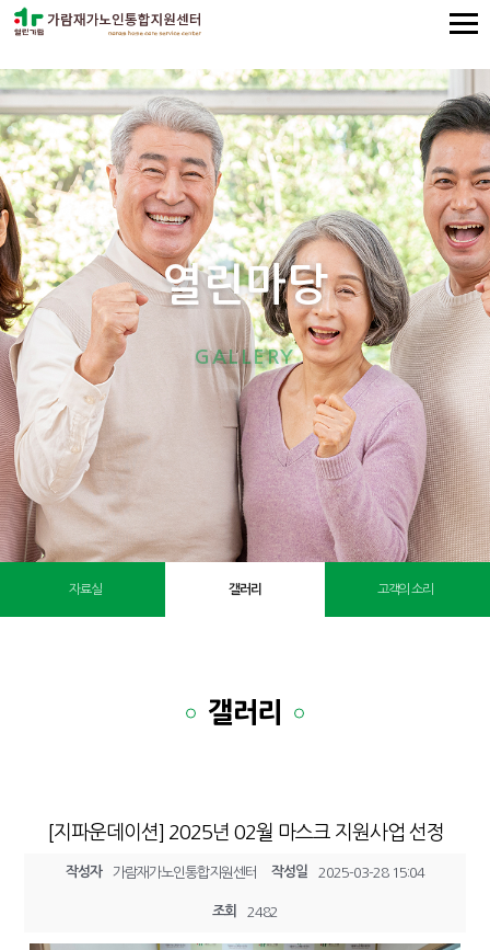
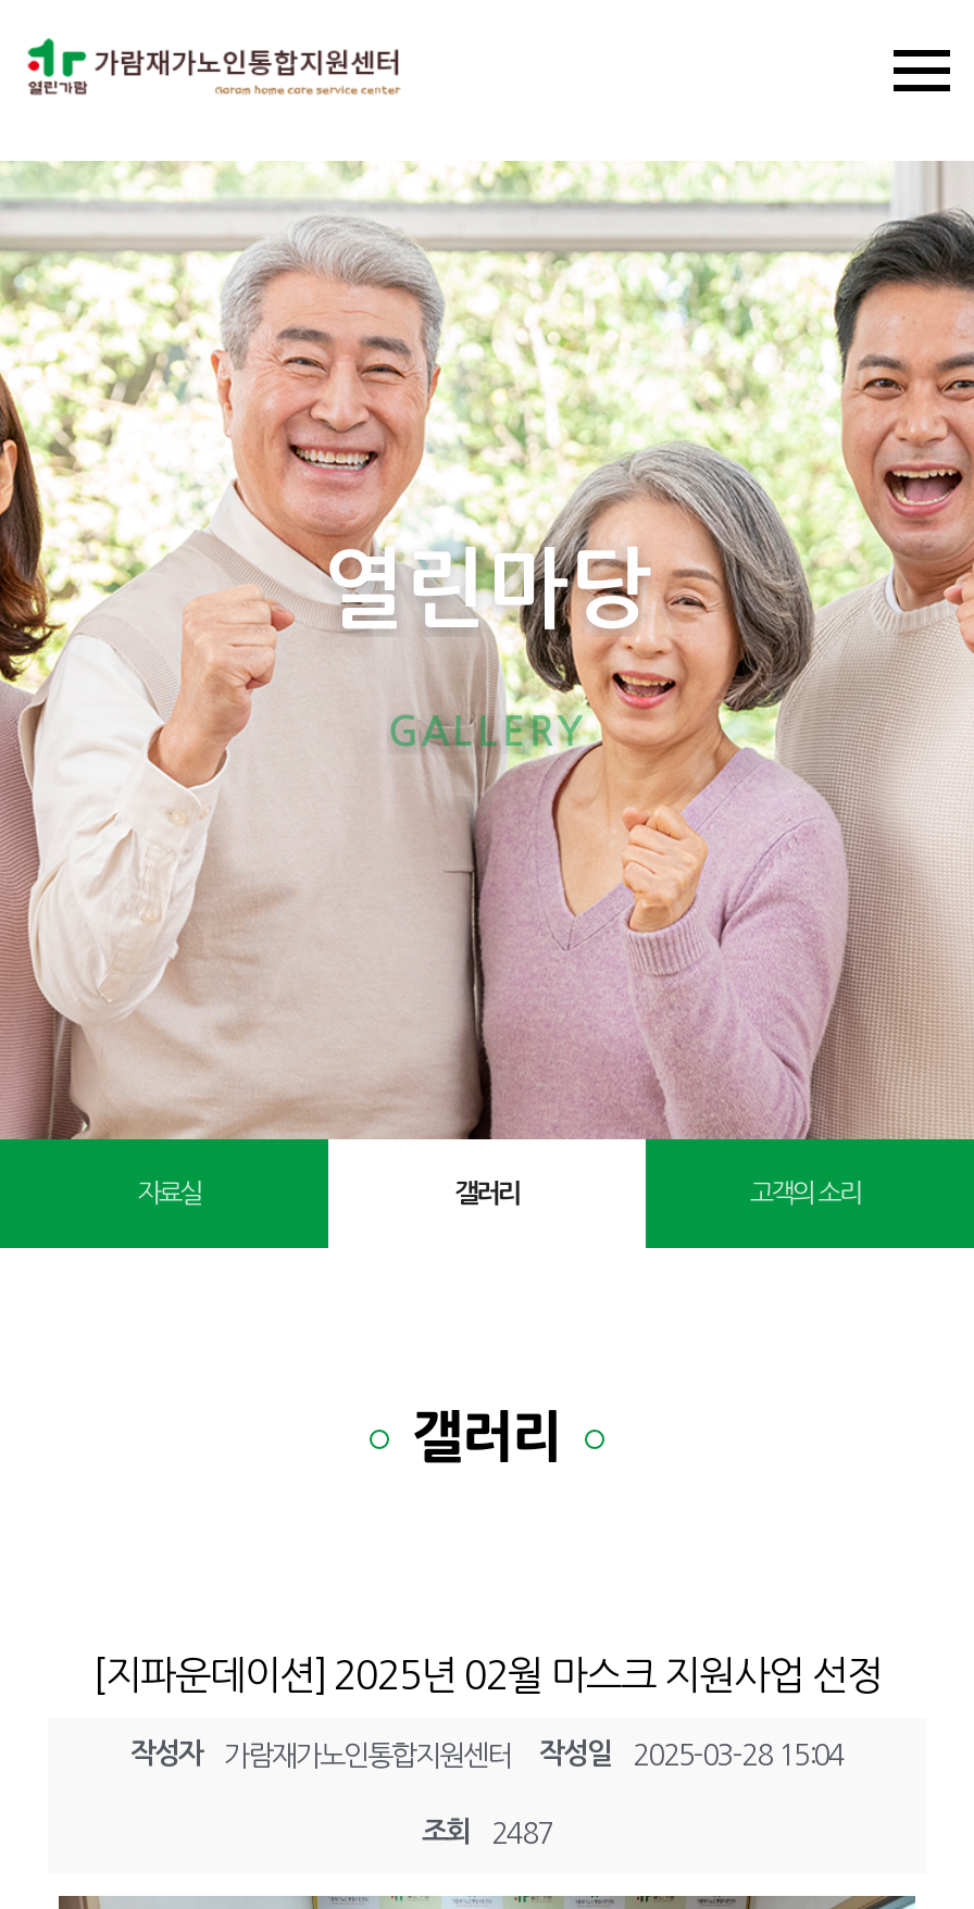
[212,904,278,919] 조회 2482 -> [422,1818,552,1848] 조회 2487

